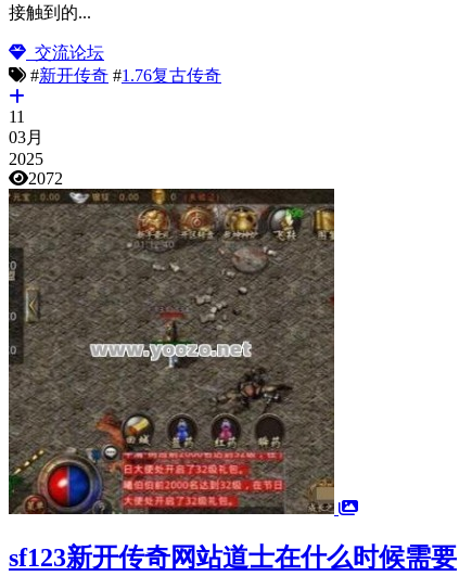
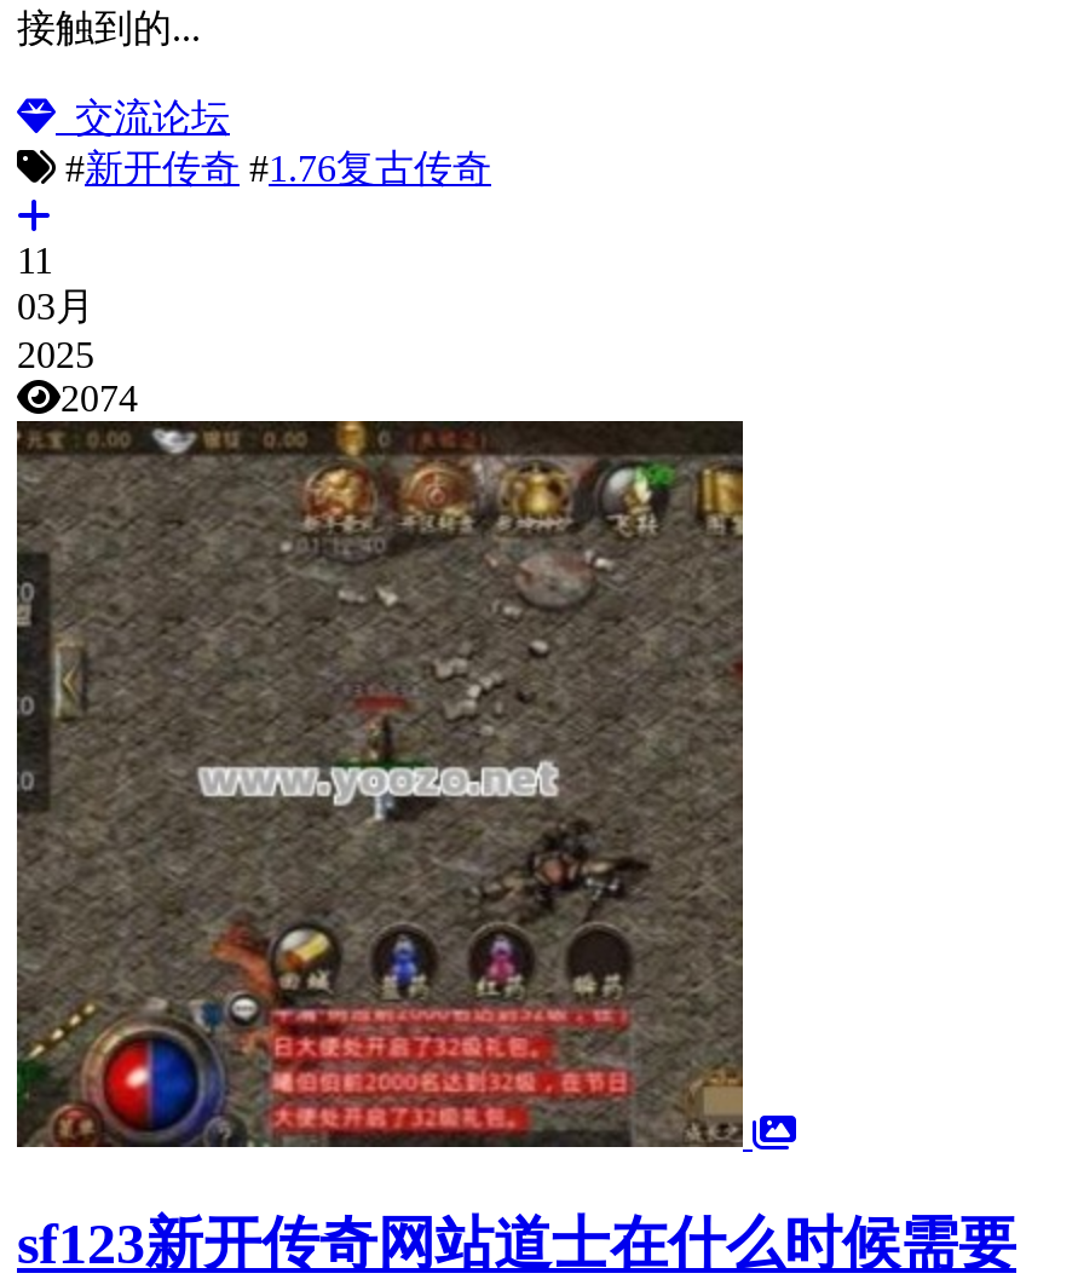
[28,169,63,187] 2072 -> [60,377,138,418] 2074

